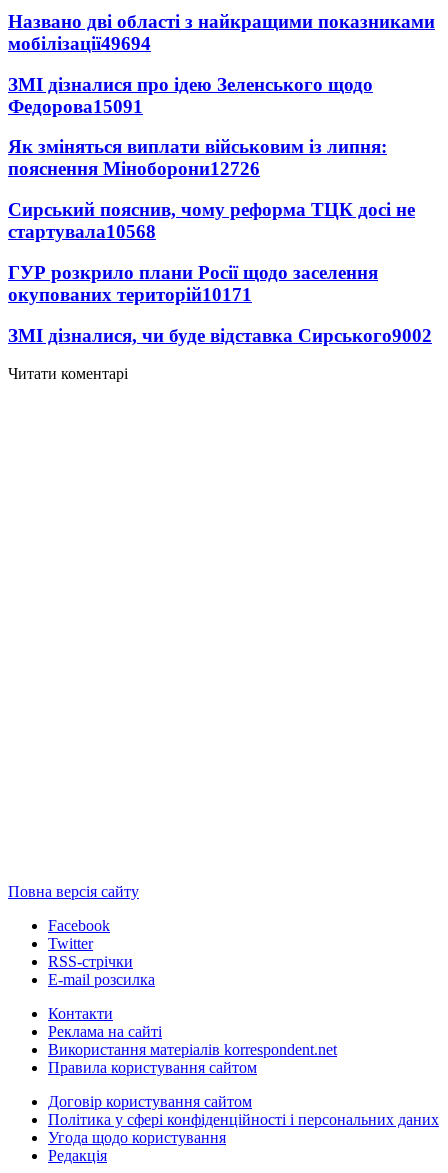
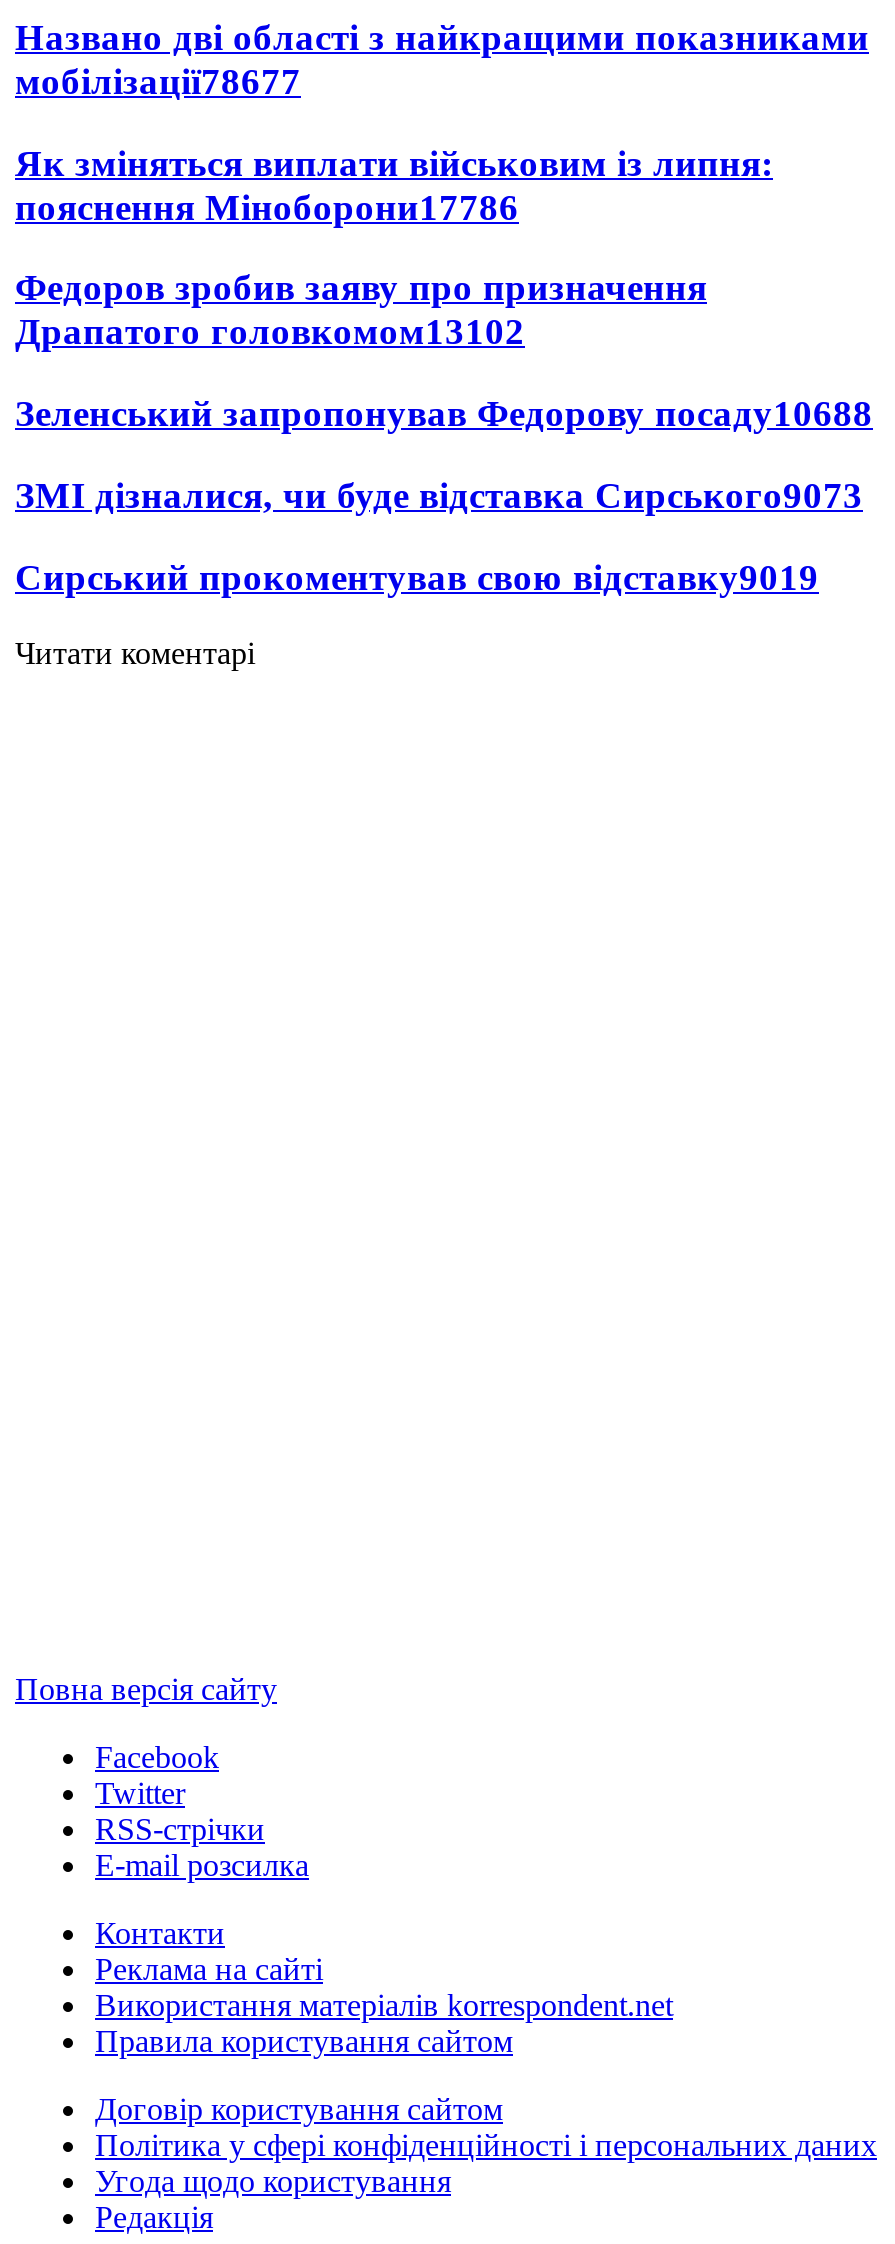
[8,33,373,117] мобілізації49694 | ЗМІ дізналися про ідею Зеленського щодо | Федорова15091 -> [15,60,301,102] мобілізації78677
moved [8,136,387,157] -> [15,141,773,183]: Як зміняться виплати військовим із липня:
[8,158,432,346] пояснення Міноборони12726 | Сирський пояснив, чому реформа ТЦК досі не | стартувала10568 | ГУР розкрило плани Росії щодо заселення | окупованих територій10171 | ЗМІ дізналися, чи буде відставка Сирського9002 -> [15,185,873,597] пояснення Міноборони17786 | Федоров зробив заяву про призначення | Драпатого головкомом13102 | Зеленський запропонував Федорову посаду10688 | ЗМІ дізналися, чи буде відставка Сирського9073 | Сирський прокоментував свою відставку9019

